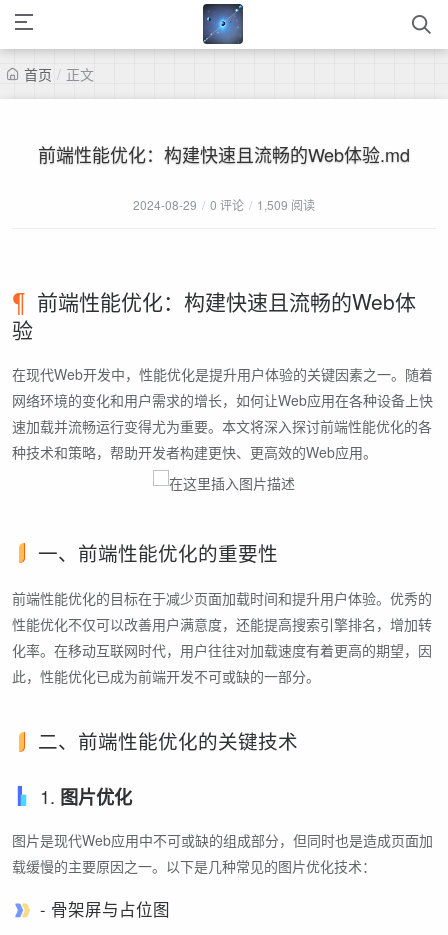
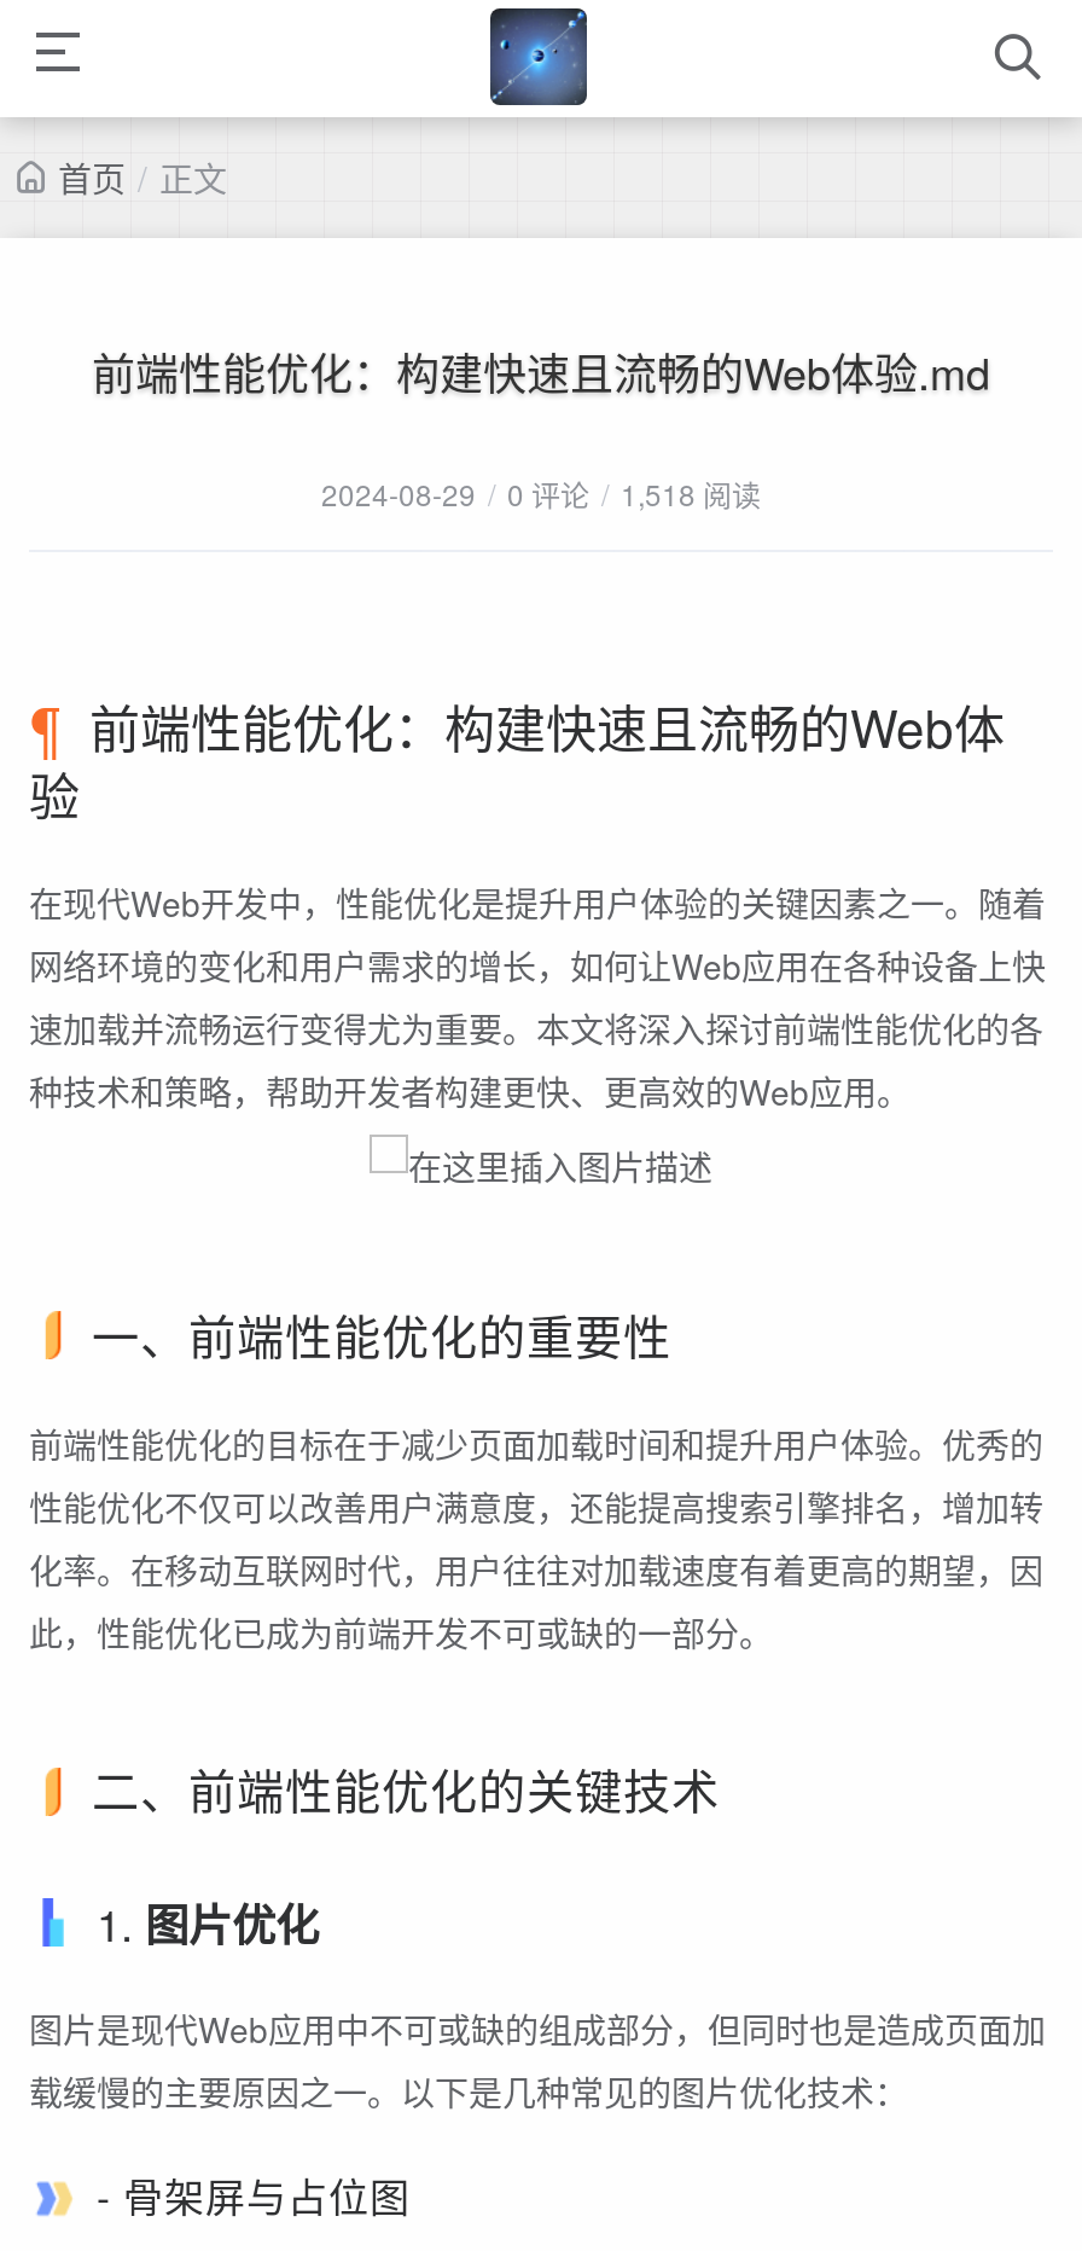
[133,196,315,213] 2024-08-29 / 0 评论 / 1,509 阅读 -> [321,472,761,514] 2024-08-29 / 0 评论 / 1,518 阅读

